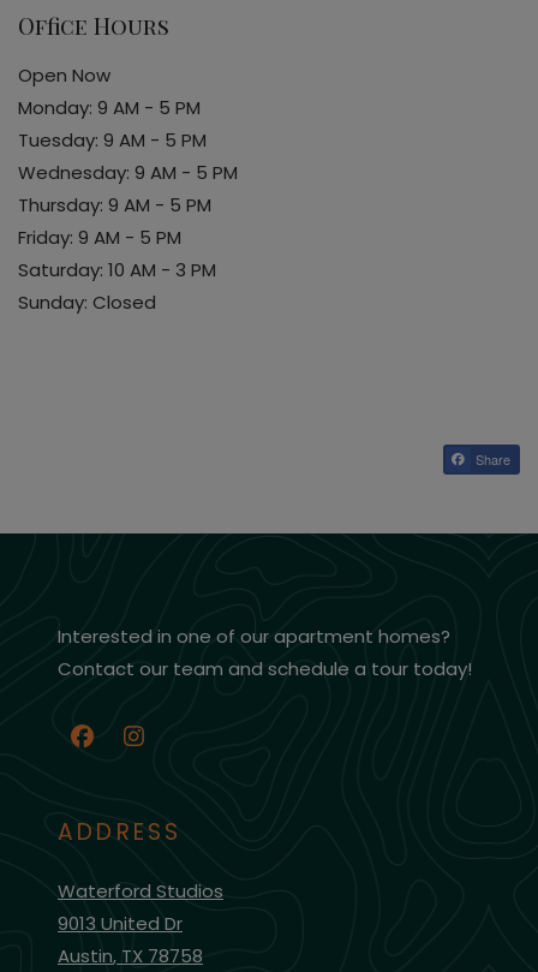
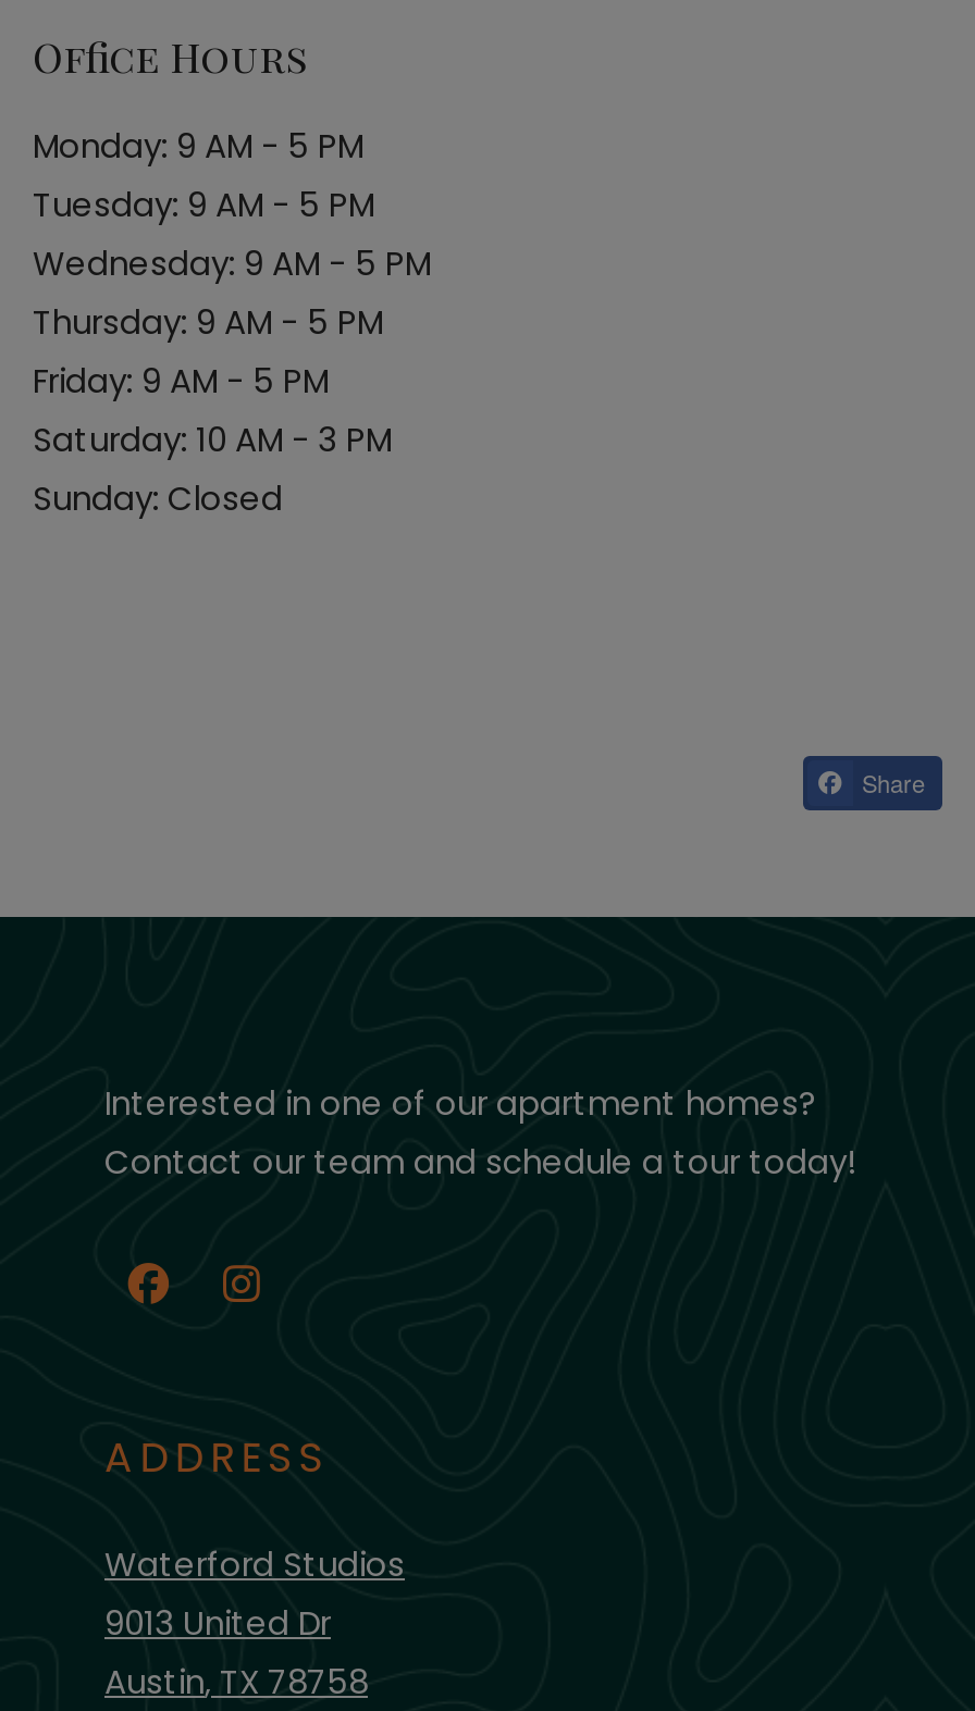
[18,63,110,88] Open Now -> none

